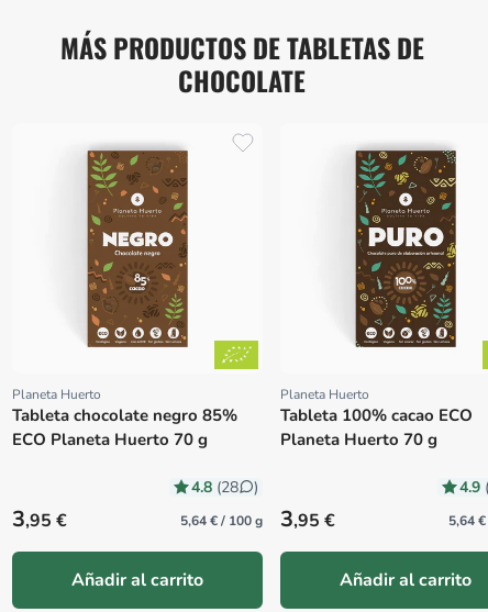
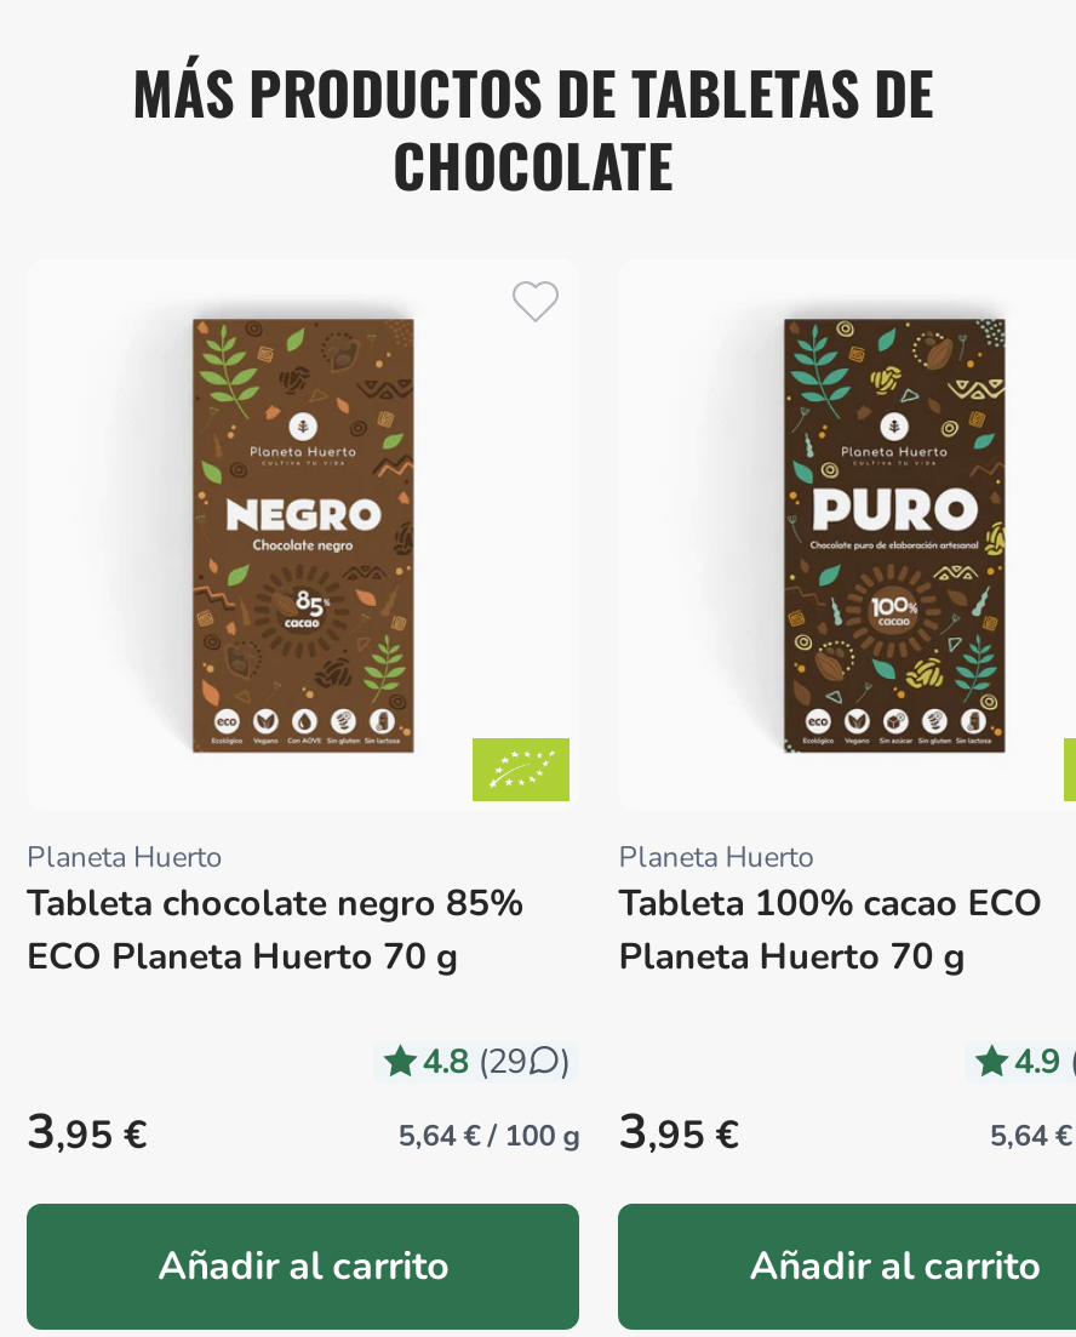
[191,477,239,498] 4.8 (28 -> [422,1039,526,1086] 4.8 (29

